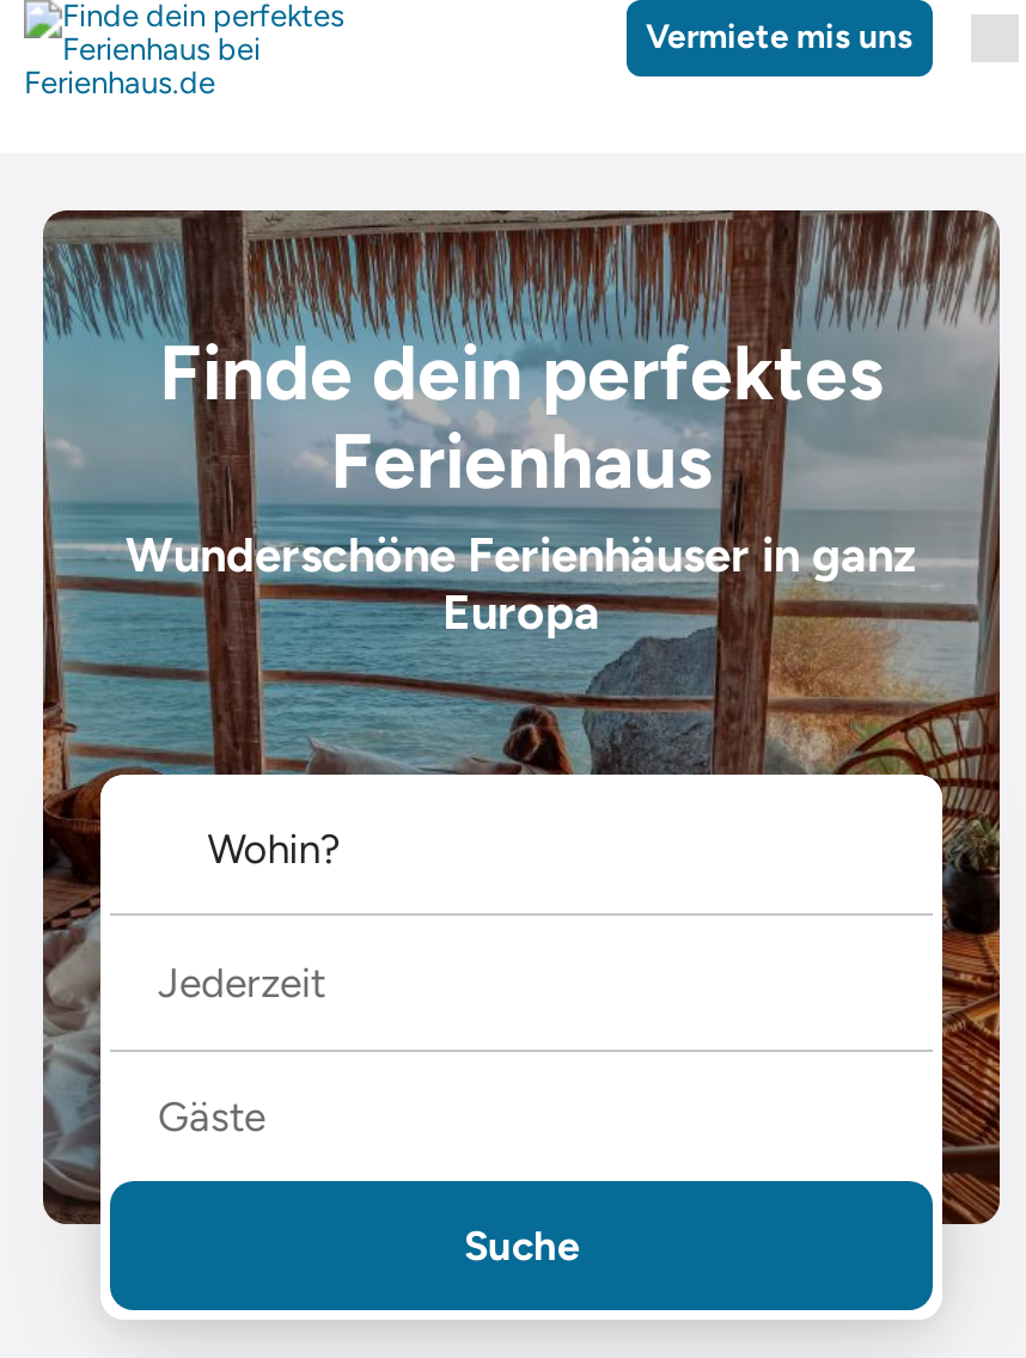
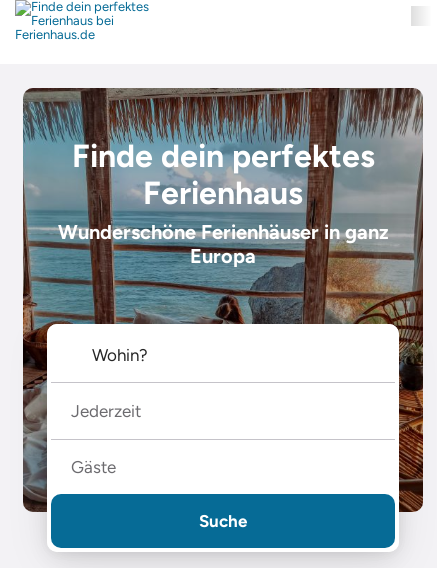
[646,17,914,57] Vermiete mis uns -> none

